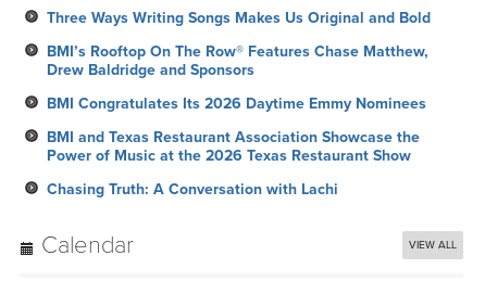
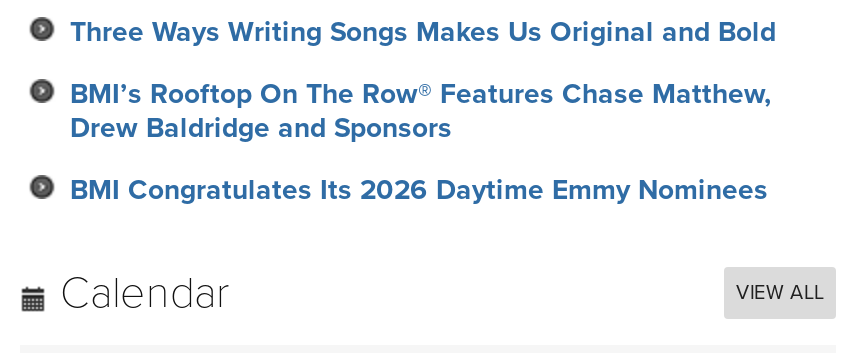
[47,128,420,198] BMI and Texas Restaurant Association Showcase the | Power of Music at the 2026 Texas Restaurant Show | Chasing Truth: A Conversation with Lachi -> none

